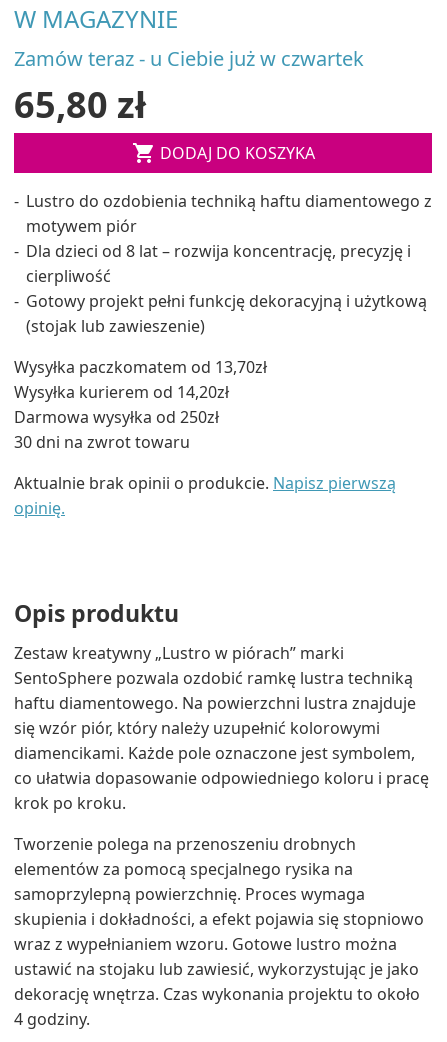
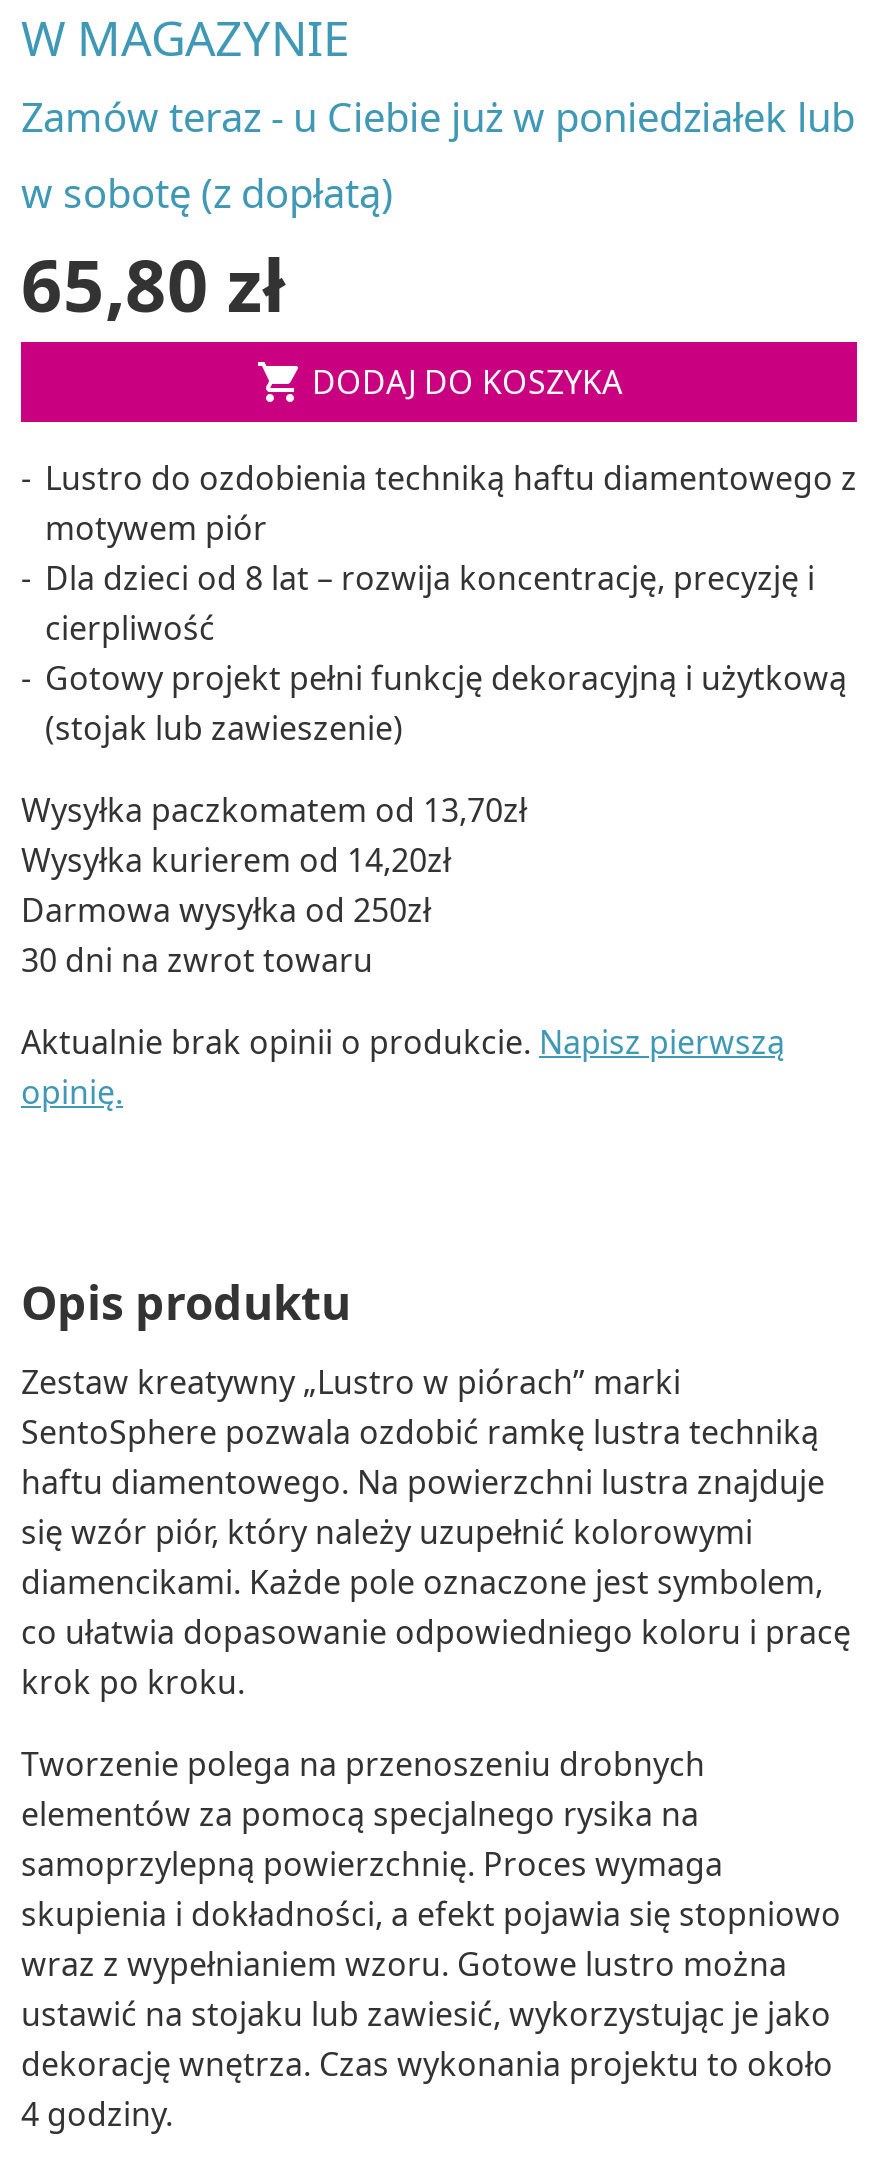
[14,45,364,72] Zamów teraz - u Ciebie już w czwartek -> [21,90,855,220] Zamów teraz - u Ciebie już w poniedziałek lub | w sobotę (z dopłatą)

